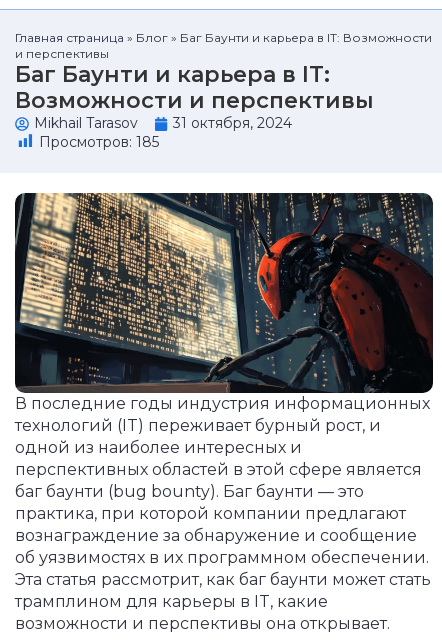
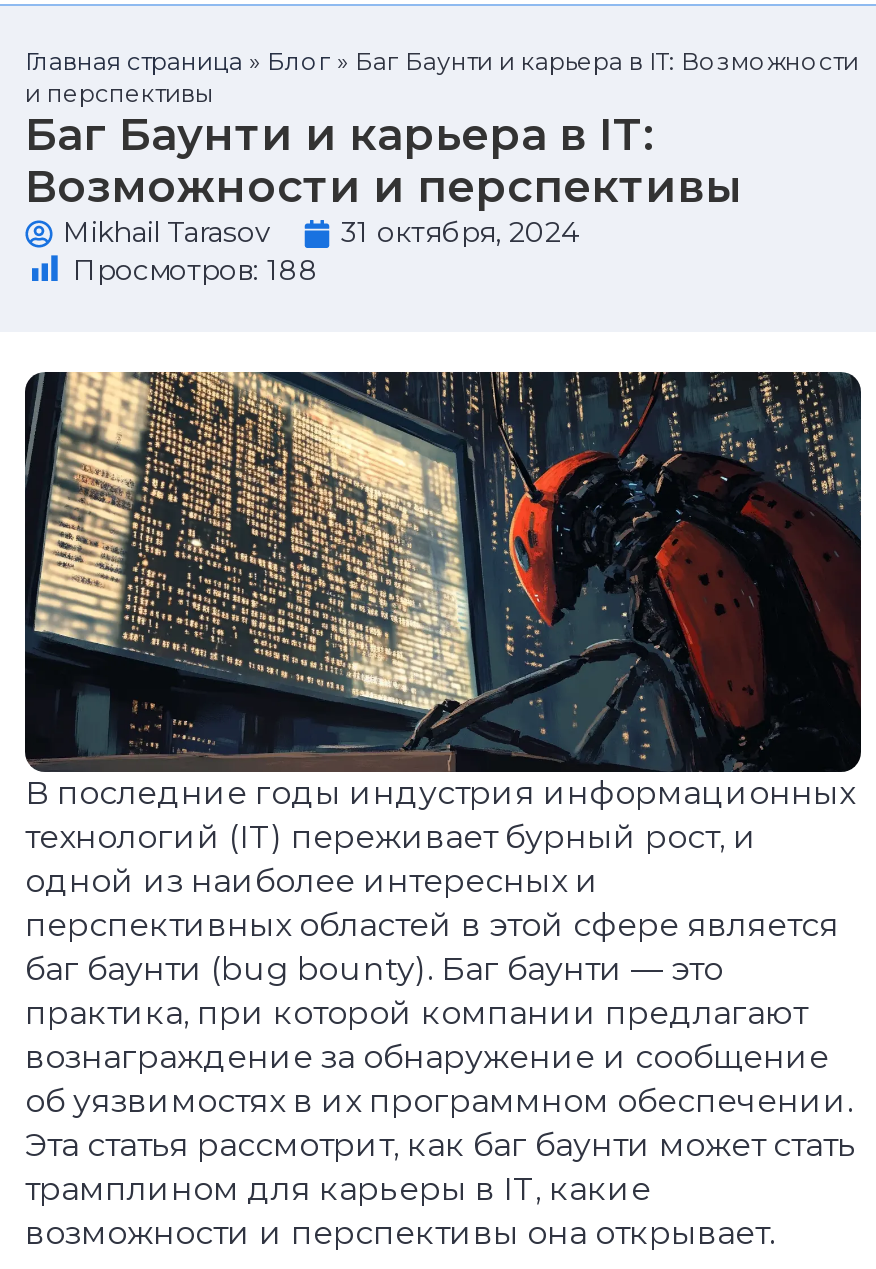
[39,133,159,151] Просмотров: 185 -> [73,252,319,288] Просмотров: 188

